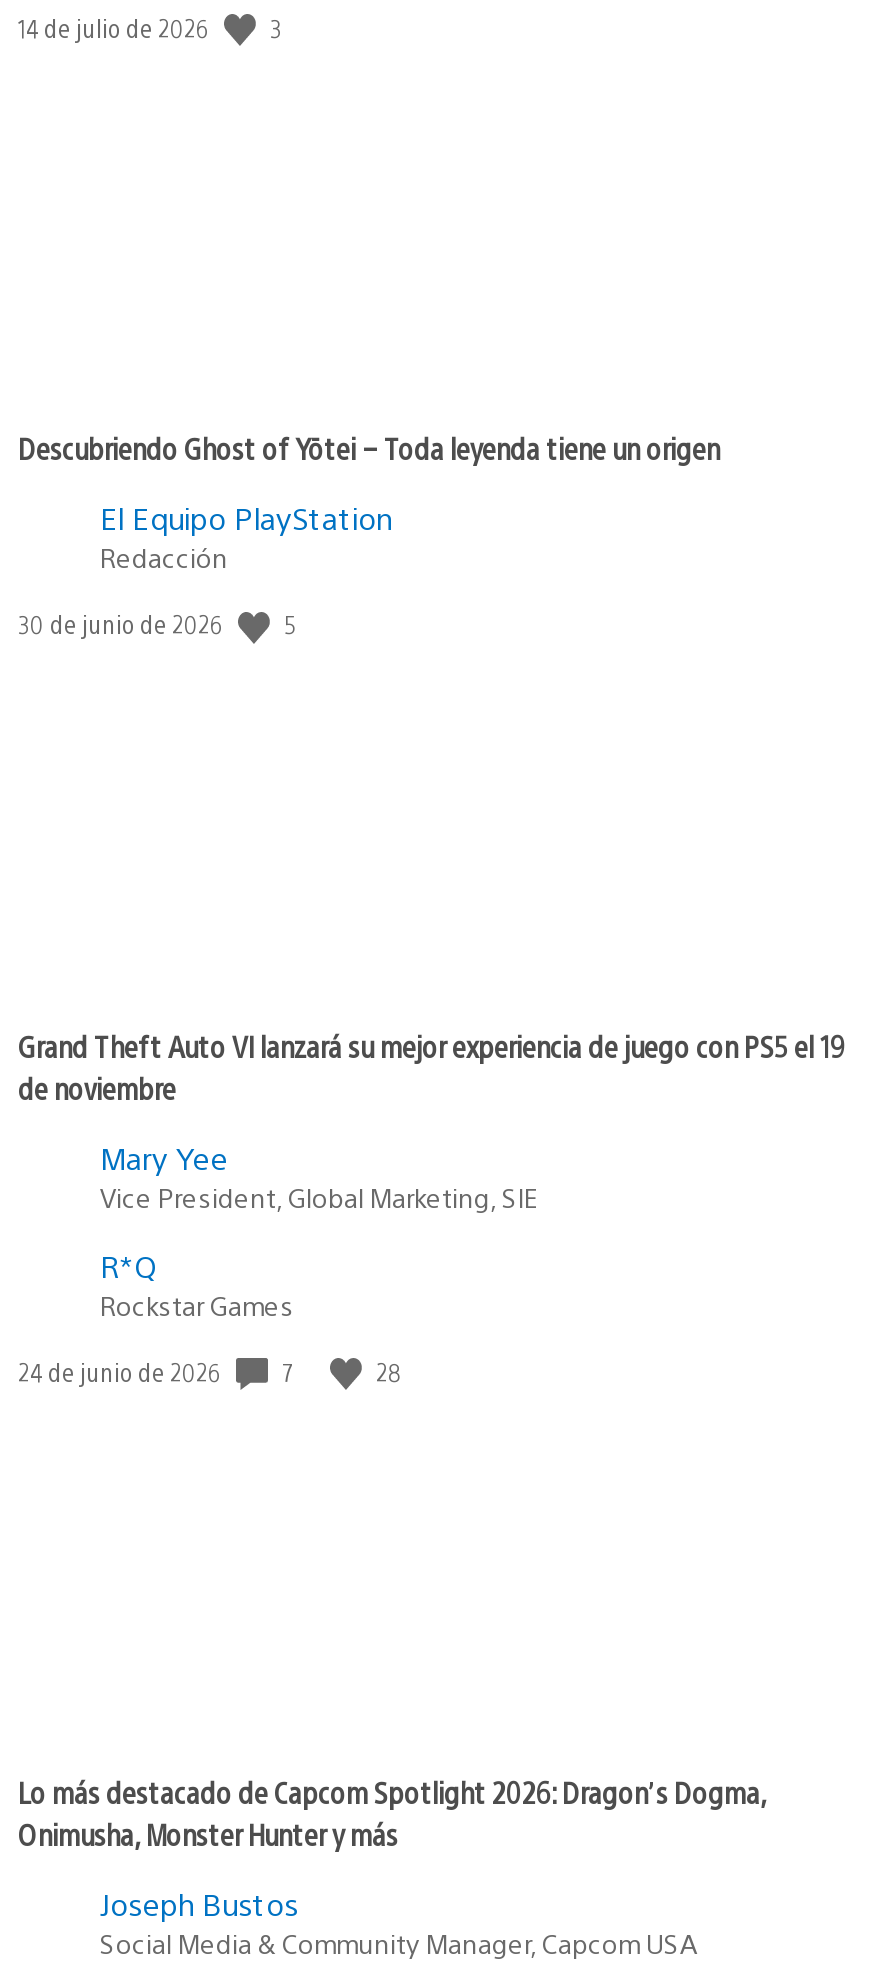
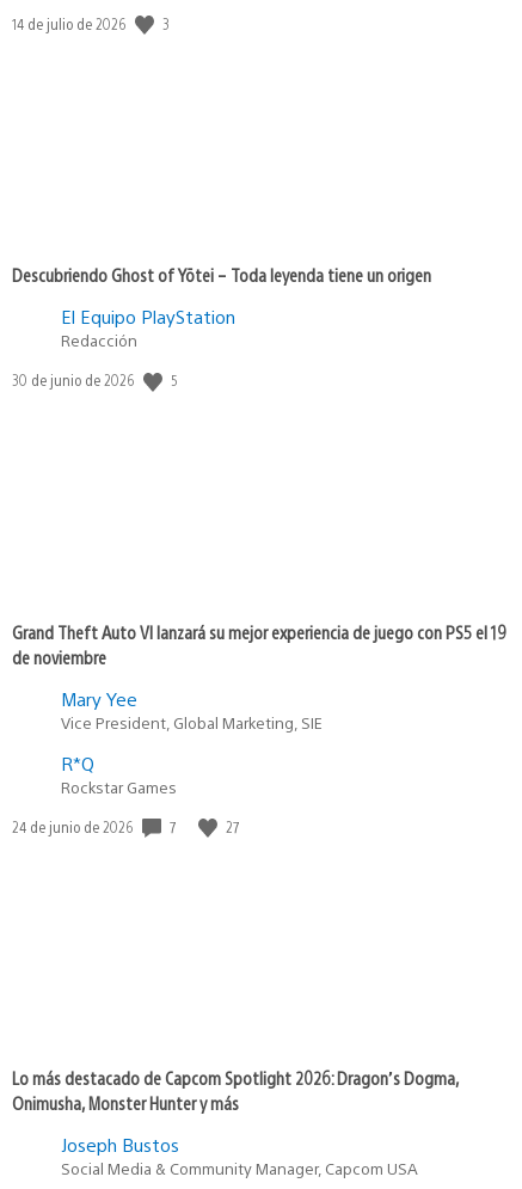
[376,1353,400,1387] 28 -> [226,816,239,836] 27

